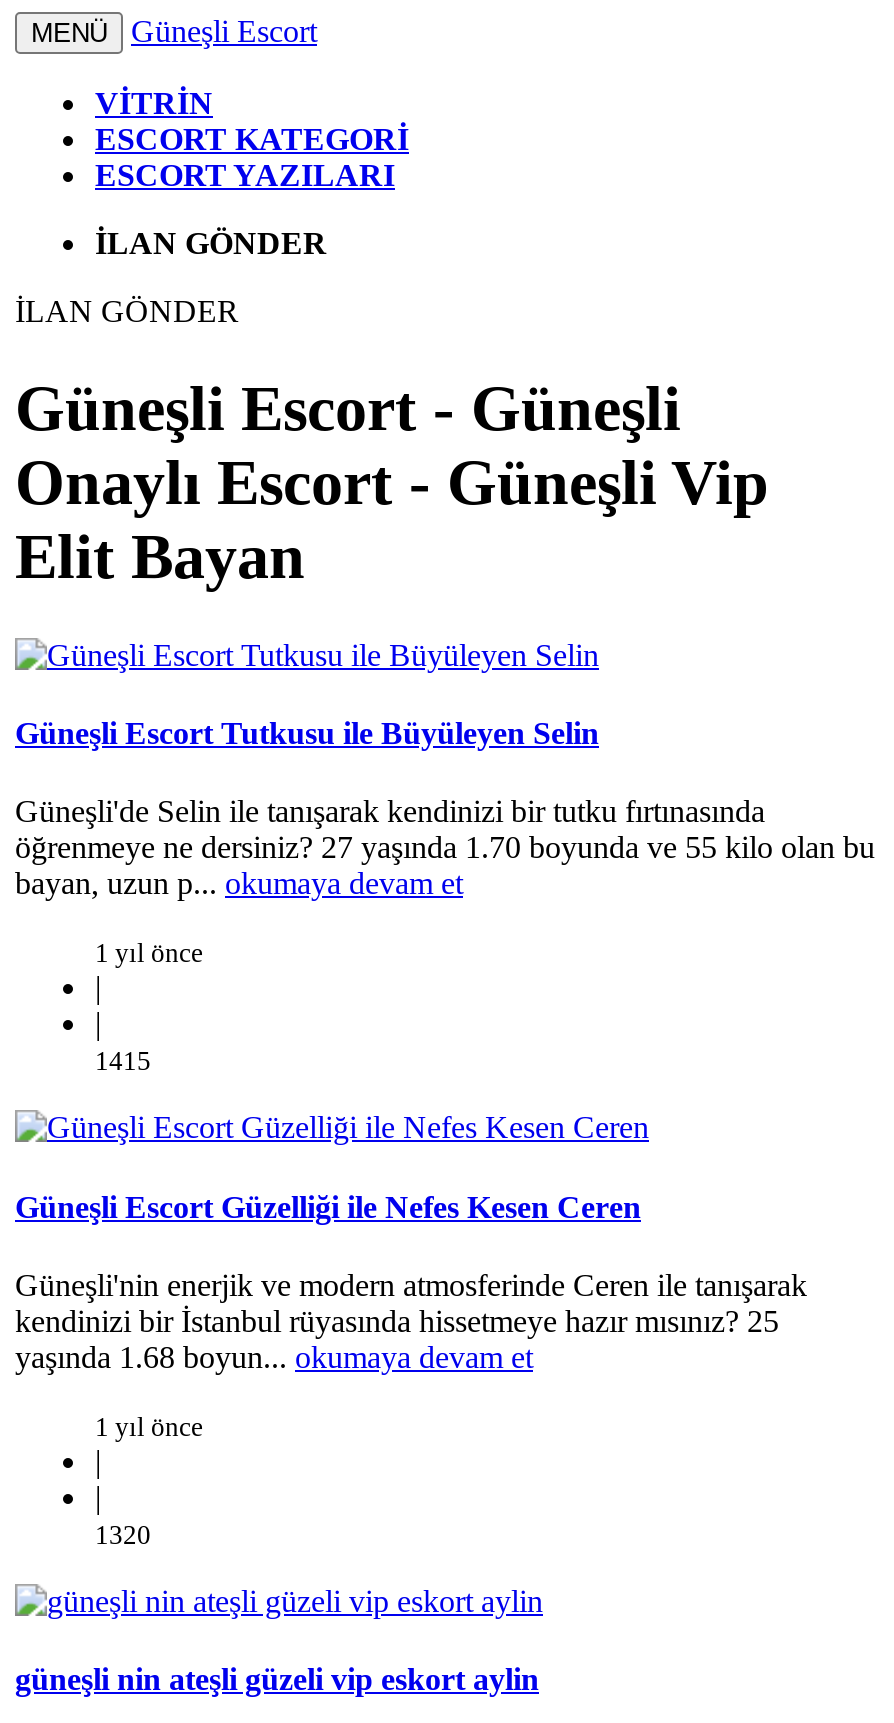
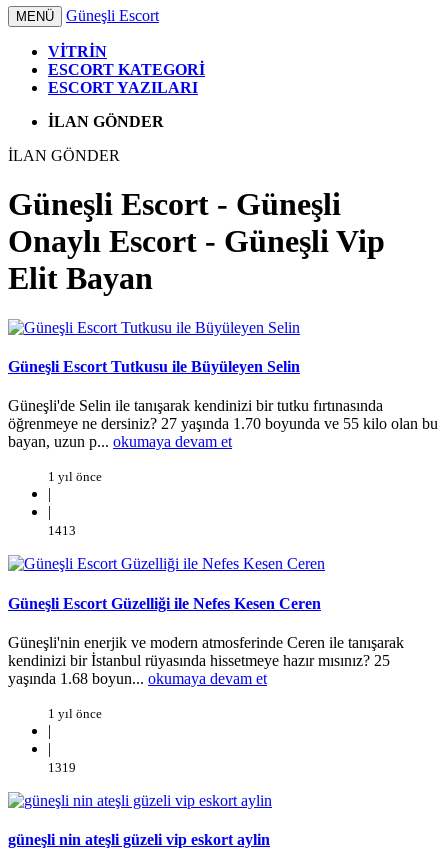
[95,1047,151,1077] 1415 -> [48,523,76,538] 1413
[95,1520,151,1550] 1320 -> [48,760,76,775] 1319

